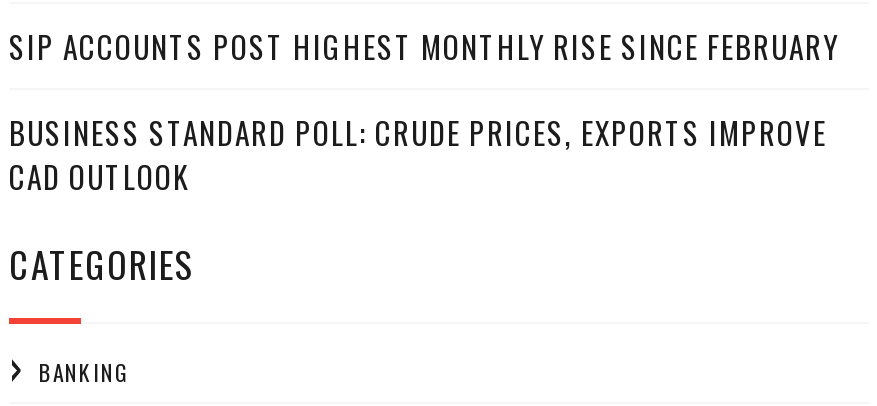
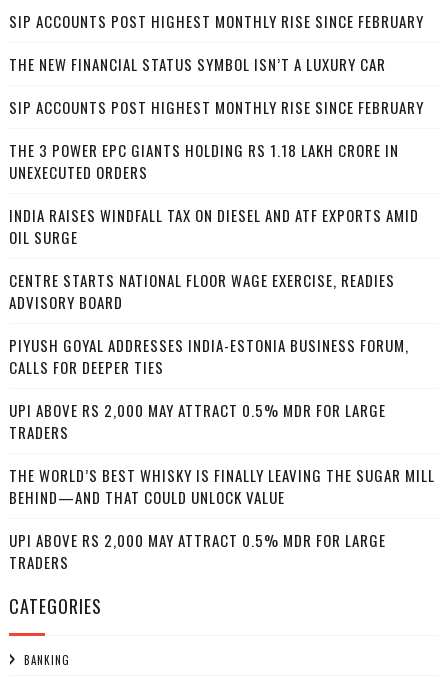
[9,110,827,198] BUSINESS STANDARD POLL: CRUDE PRICES, EXPORTS IMPROVE | CAD OUTLOOK -> [9,53,435,573] THE NEW FINANCIAL STATUS SYMBOL ISN’T A LUXURY CAR | SIP ACCOUNTS POST HIGHEST MONTHLY RISE SINCE FEBRUARY | THE 3 POWER EPC GIANTS HOLDING RS 1.18 LAKH CRORE IN | UNEXECUTED ORDERS | INDIA RAISES WINDFALL TAX ON DIESEL AND ATF EXPORTS AMID | OIL SURGE | CENTRE STARTS NATIONAL FLOOR WAGE EXERCISE, READIES | ADVISORY BOARD | PIYUSH GOYAL ADDRESSES INDIA-ESTONIA BUSINESS FORUM, | CALLS FOR DEEPER TIES | UPI ABOVE RS 2,000 MAY ATTRACT 0.5% MDR FOR LARGE | TRADERS | THE WORLD’S BEST WHISKY IS FINALLY LEAVING THE SUGAR MILL | BEHIND—AND THAT COULD UNLOCK VALUE | UPI ABOVE RS 2,000 MAY ATTRACT 0.5% MDR FOR LARGE | TRADERS

